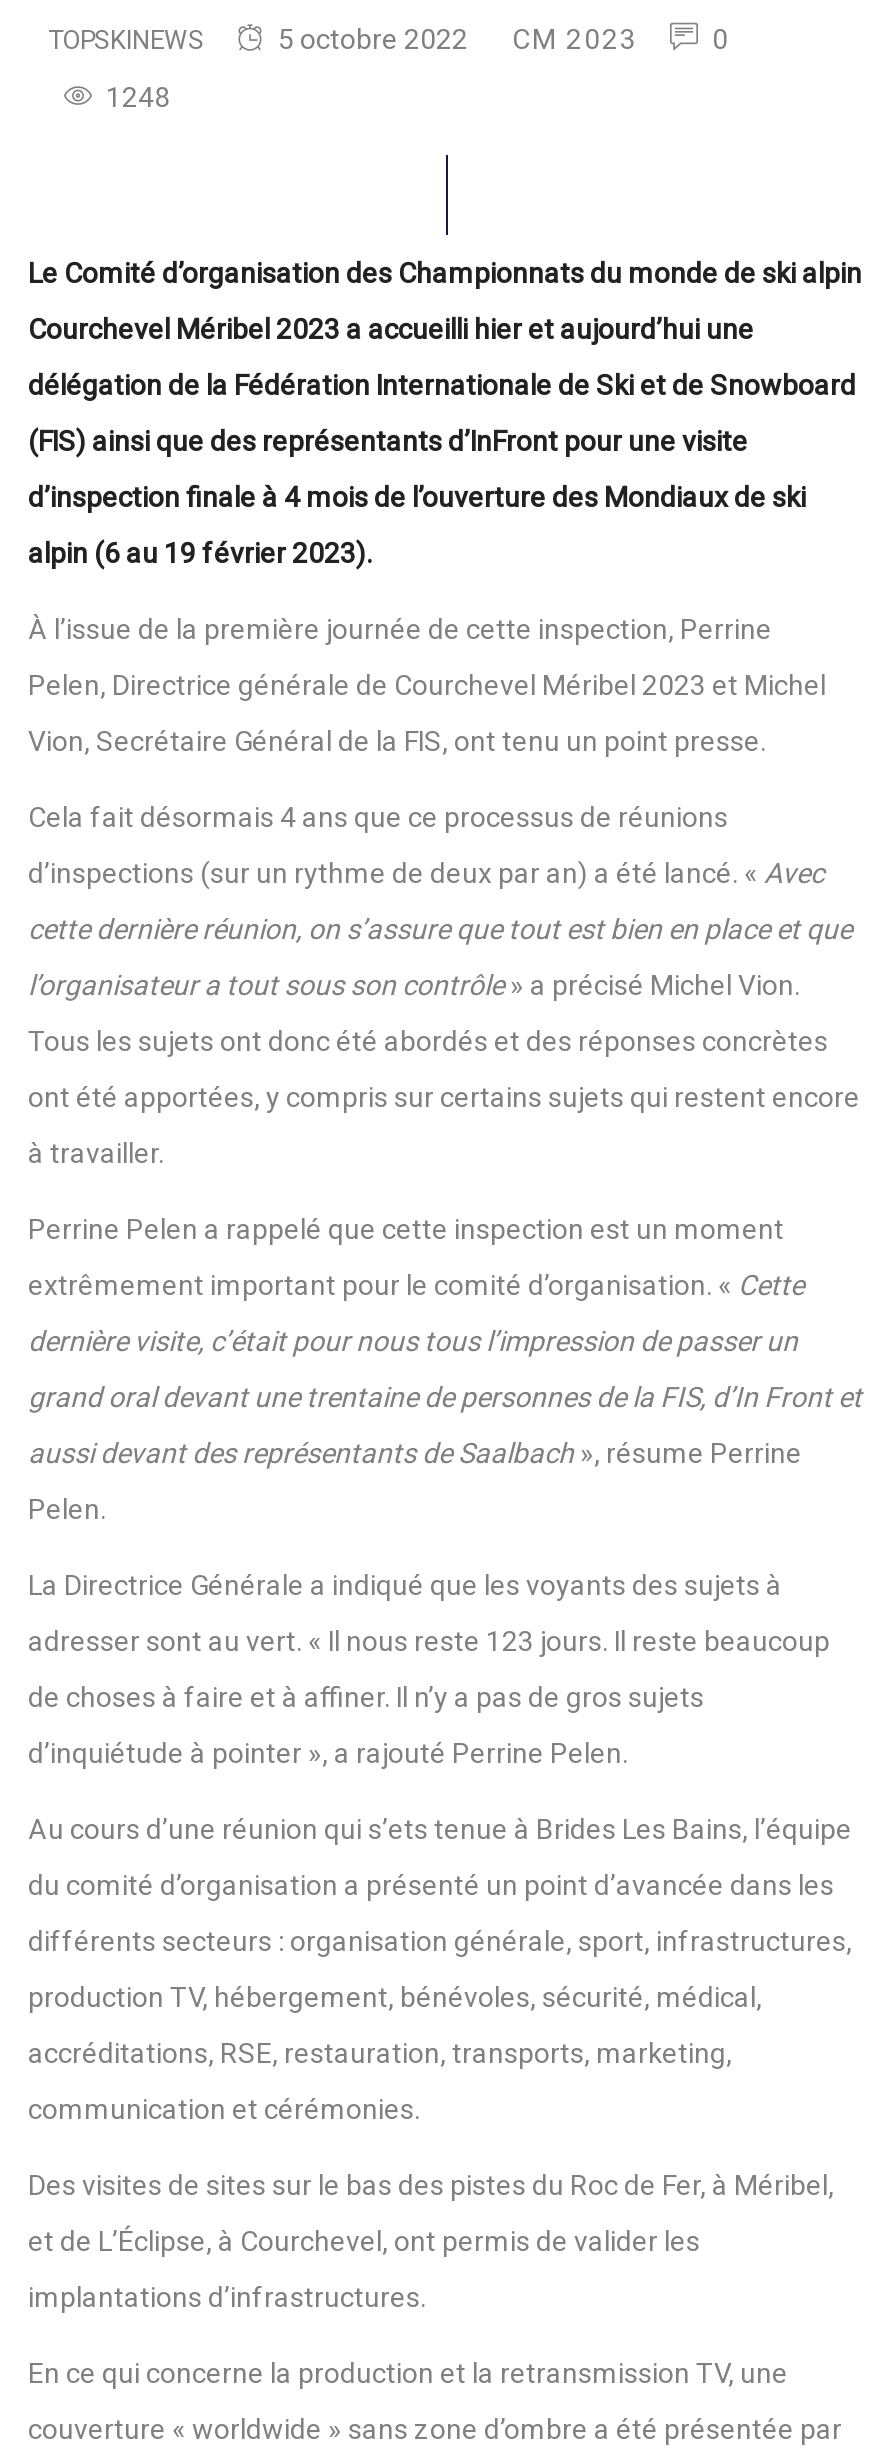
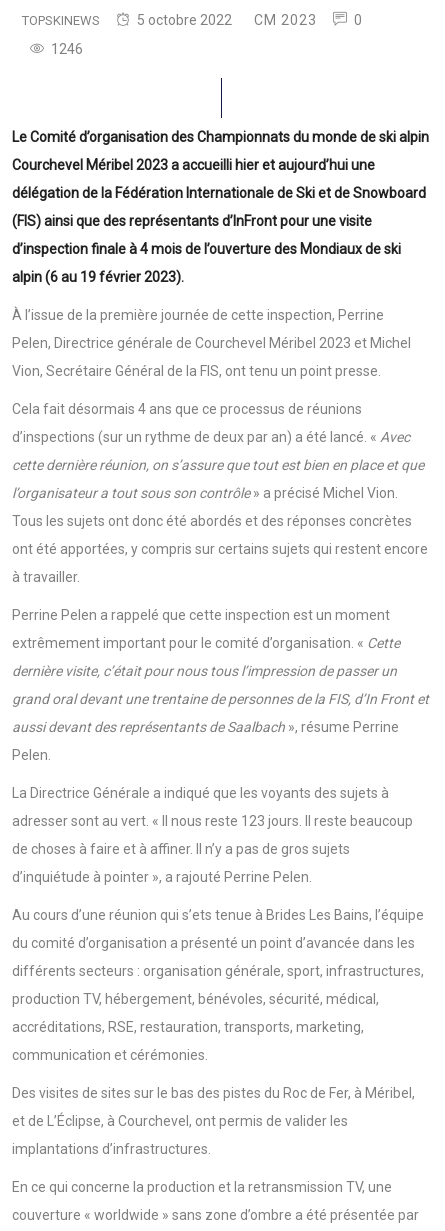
[106,80,170,112] 1248 -> [51,41,83,57] 1246

